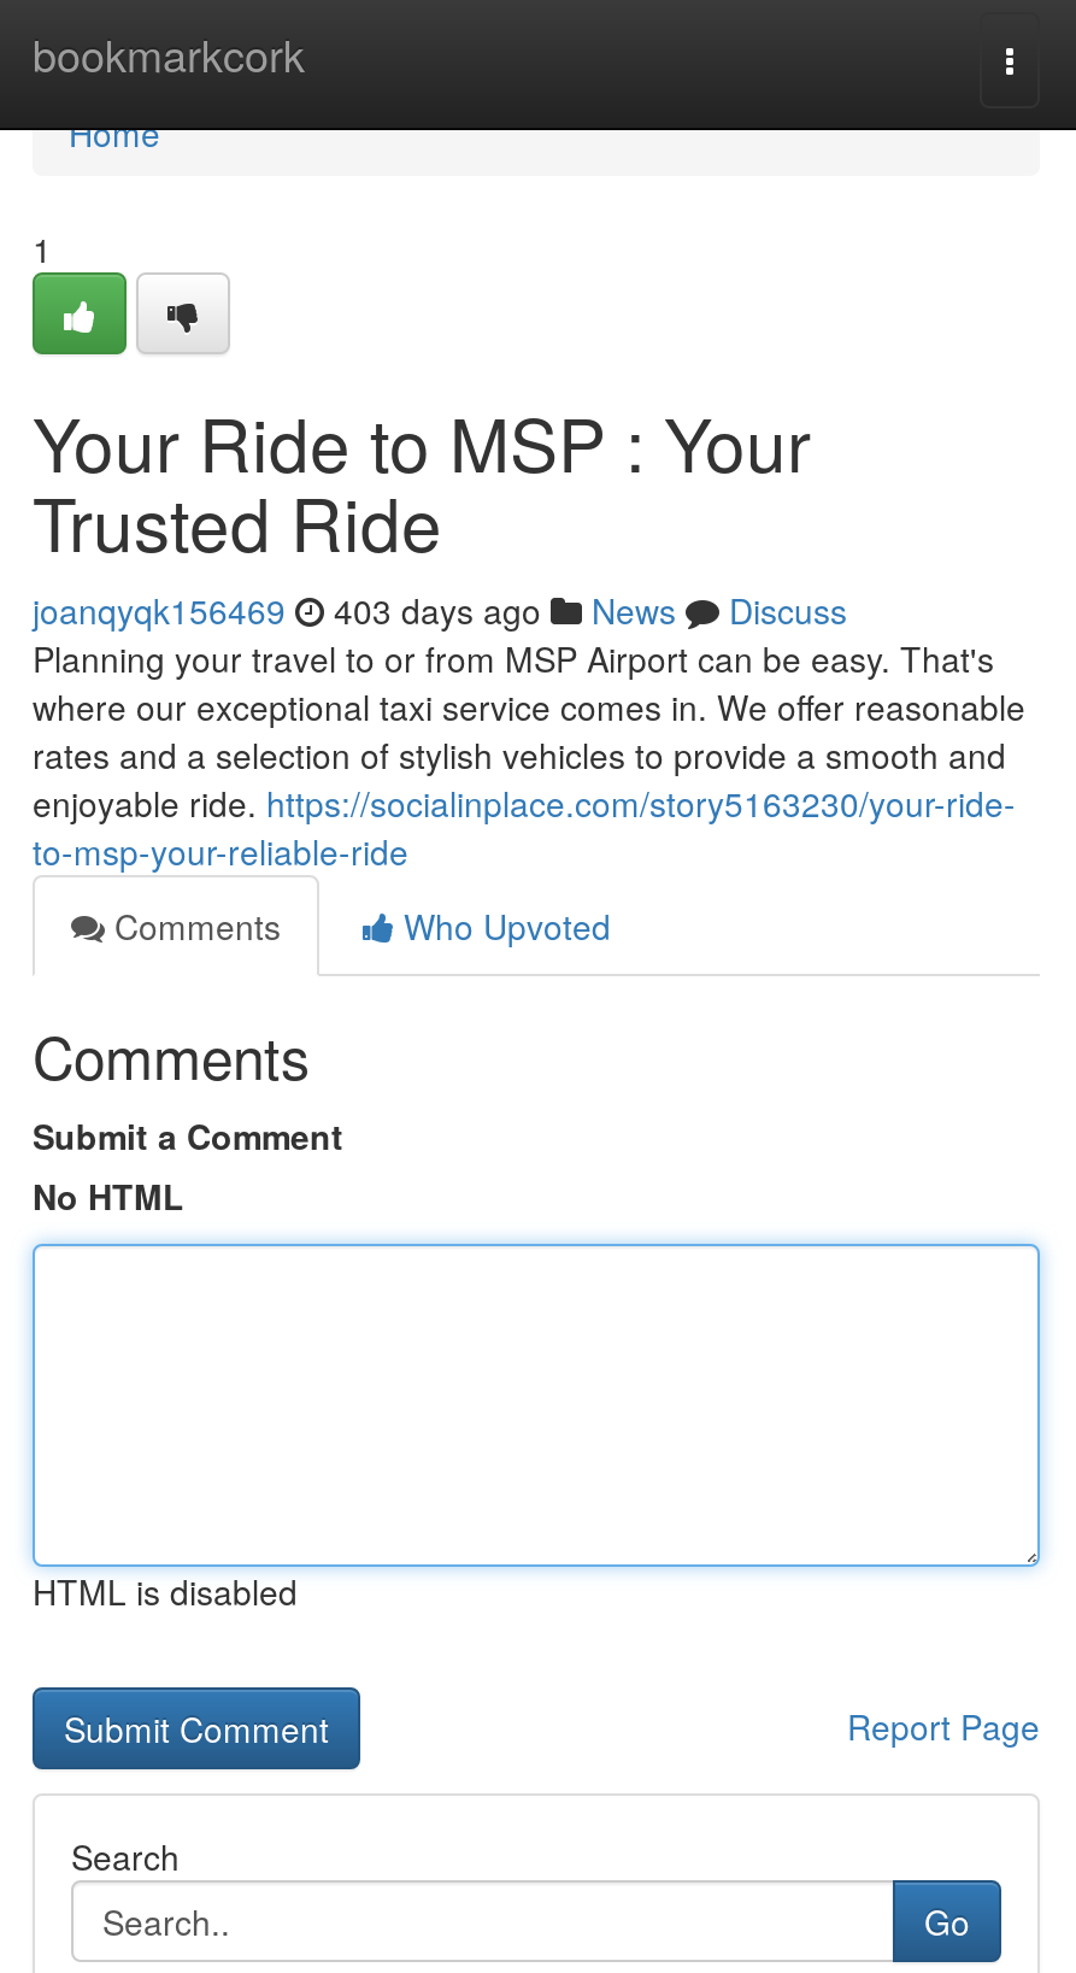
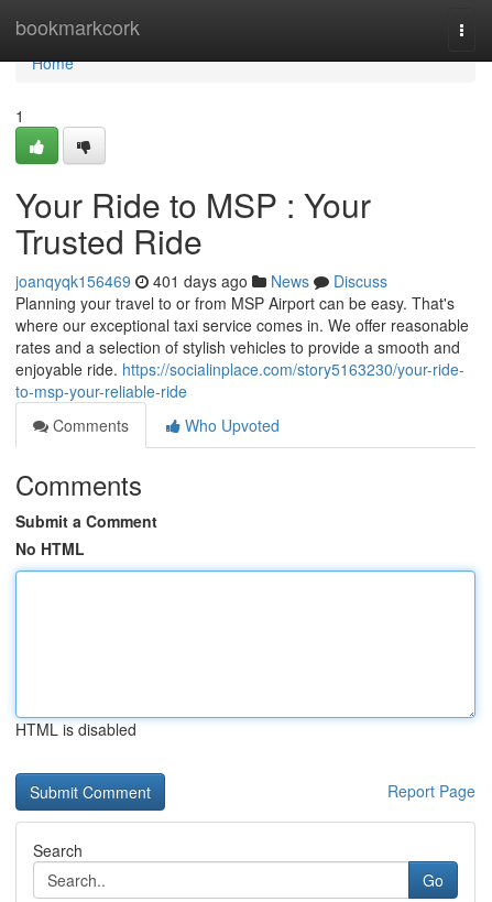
[33,586,847,634] joanqyqk156469 403 days ago News Discuss -> [15,270,387,292] joanqyqk156469 401 days ago News Discuss

